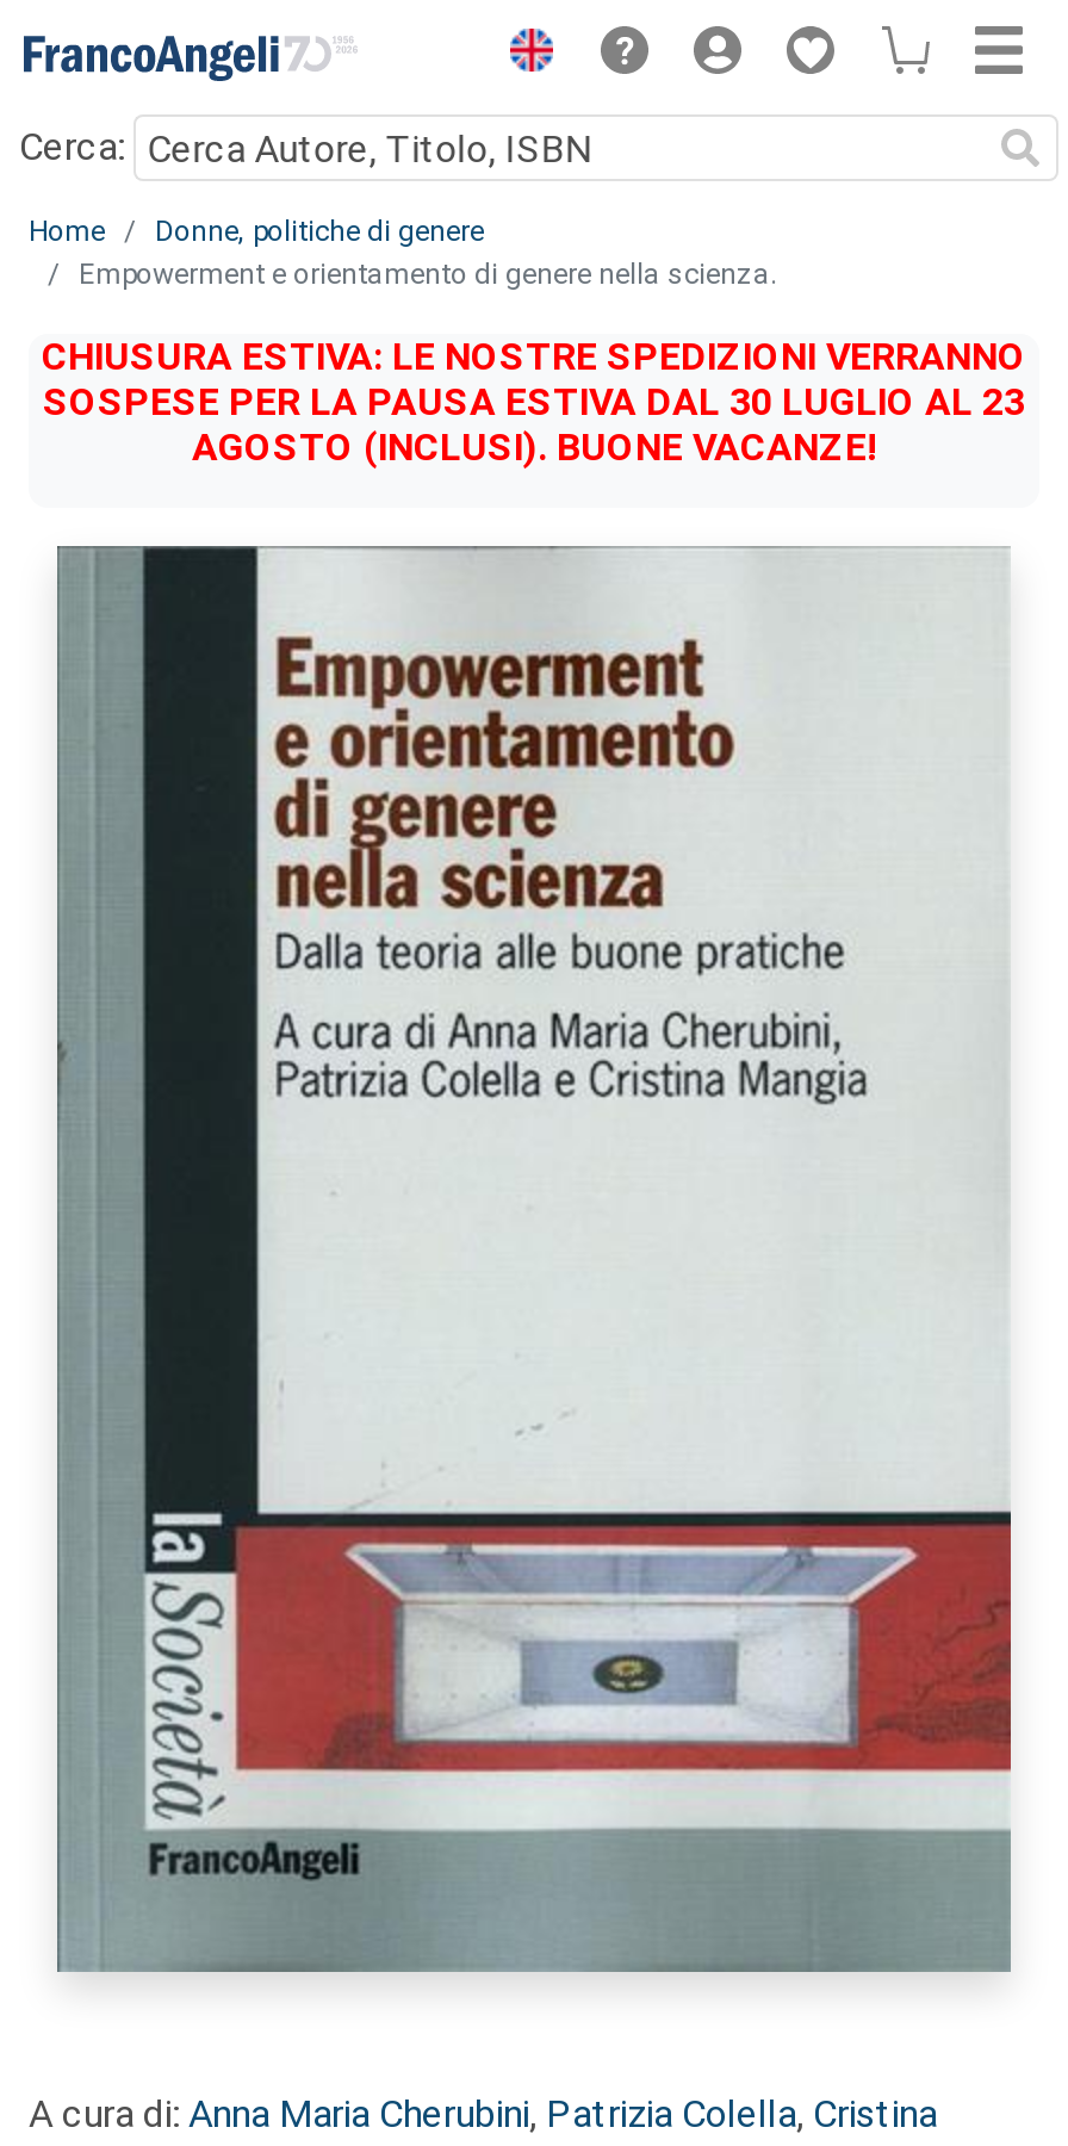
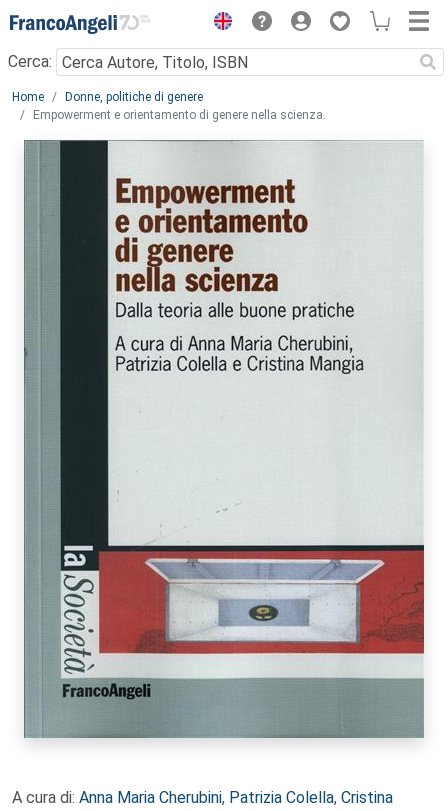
[42,334,1026,470] CHIUSURA ESTIVA: LE NOSTRE SPEDIZIONI VERRANNO | SOSPESE PER LA PAUSA ESTIVA DAL 30 LUGLIO AL 23 | AGOSTO (INCLUSI). BUONE VACANZE! -> none

